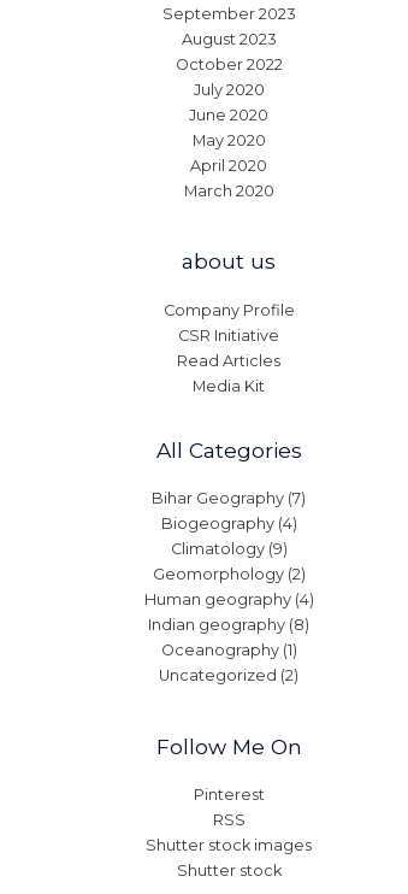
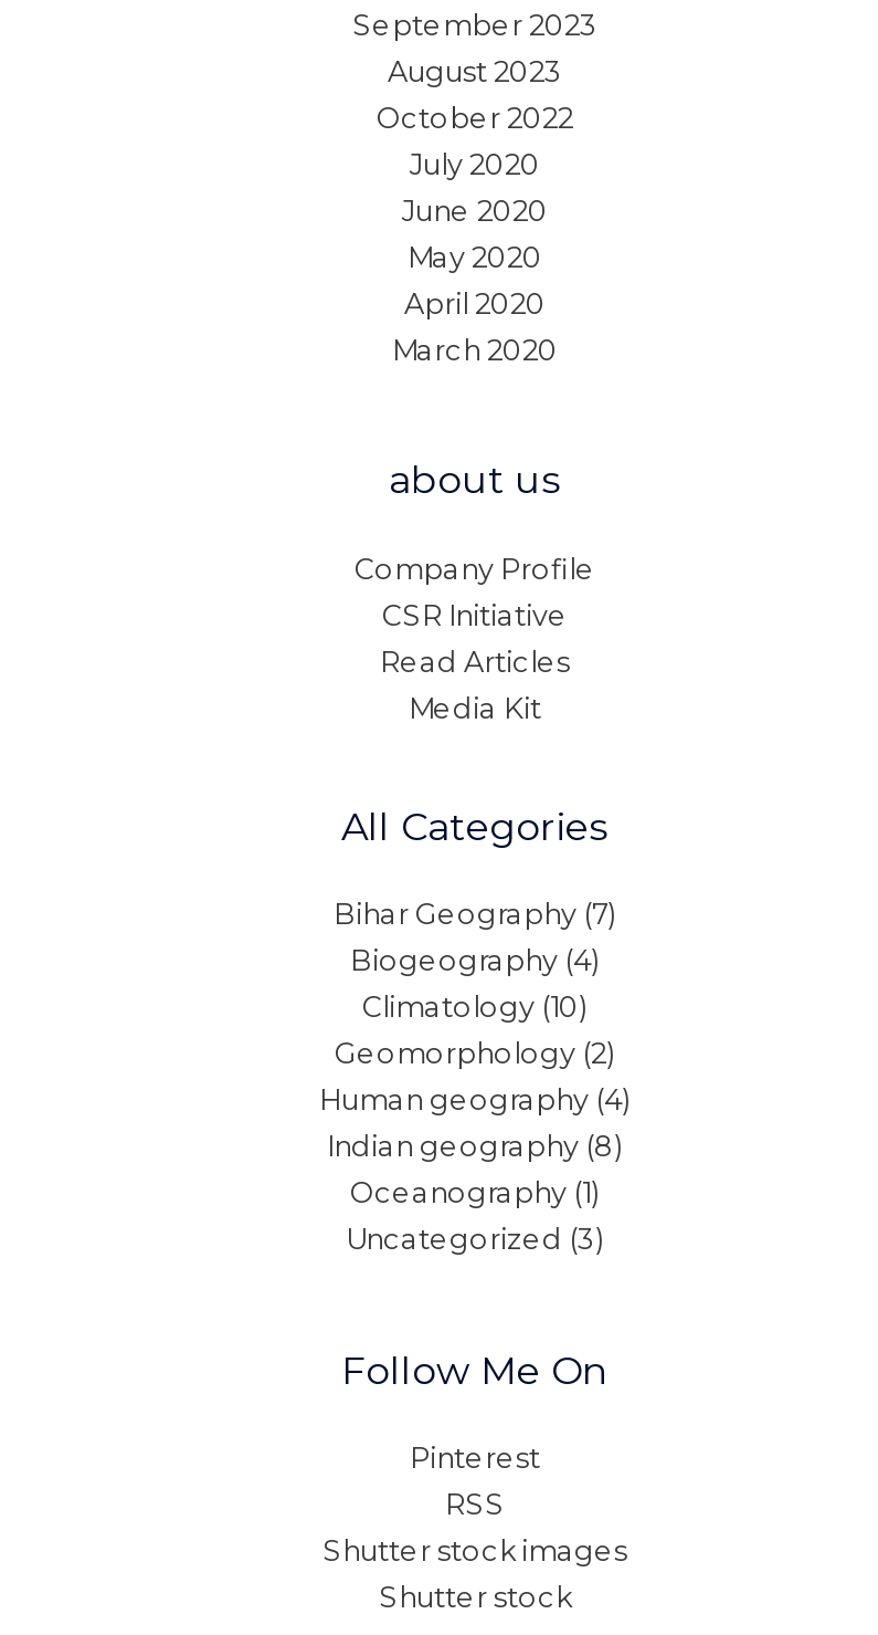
[170,540,287,558] Climatology (9) -> [362,990,588,1023] Climatology (10)
[159,666,298,684] Uncategorized (2) -> [346,1222,604,1256] Uncategorized (3)

